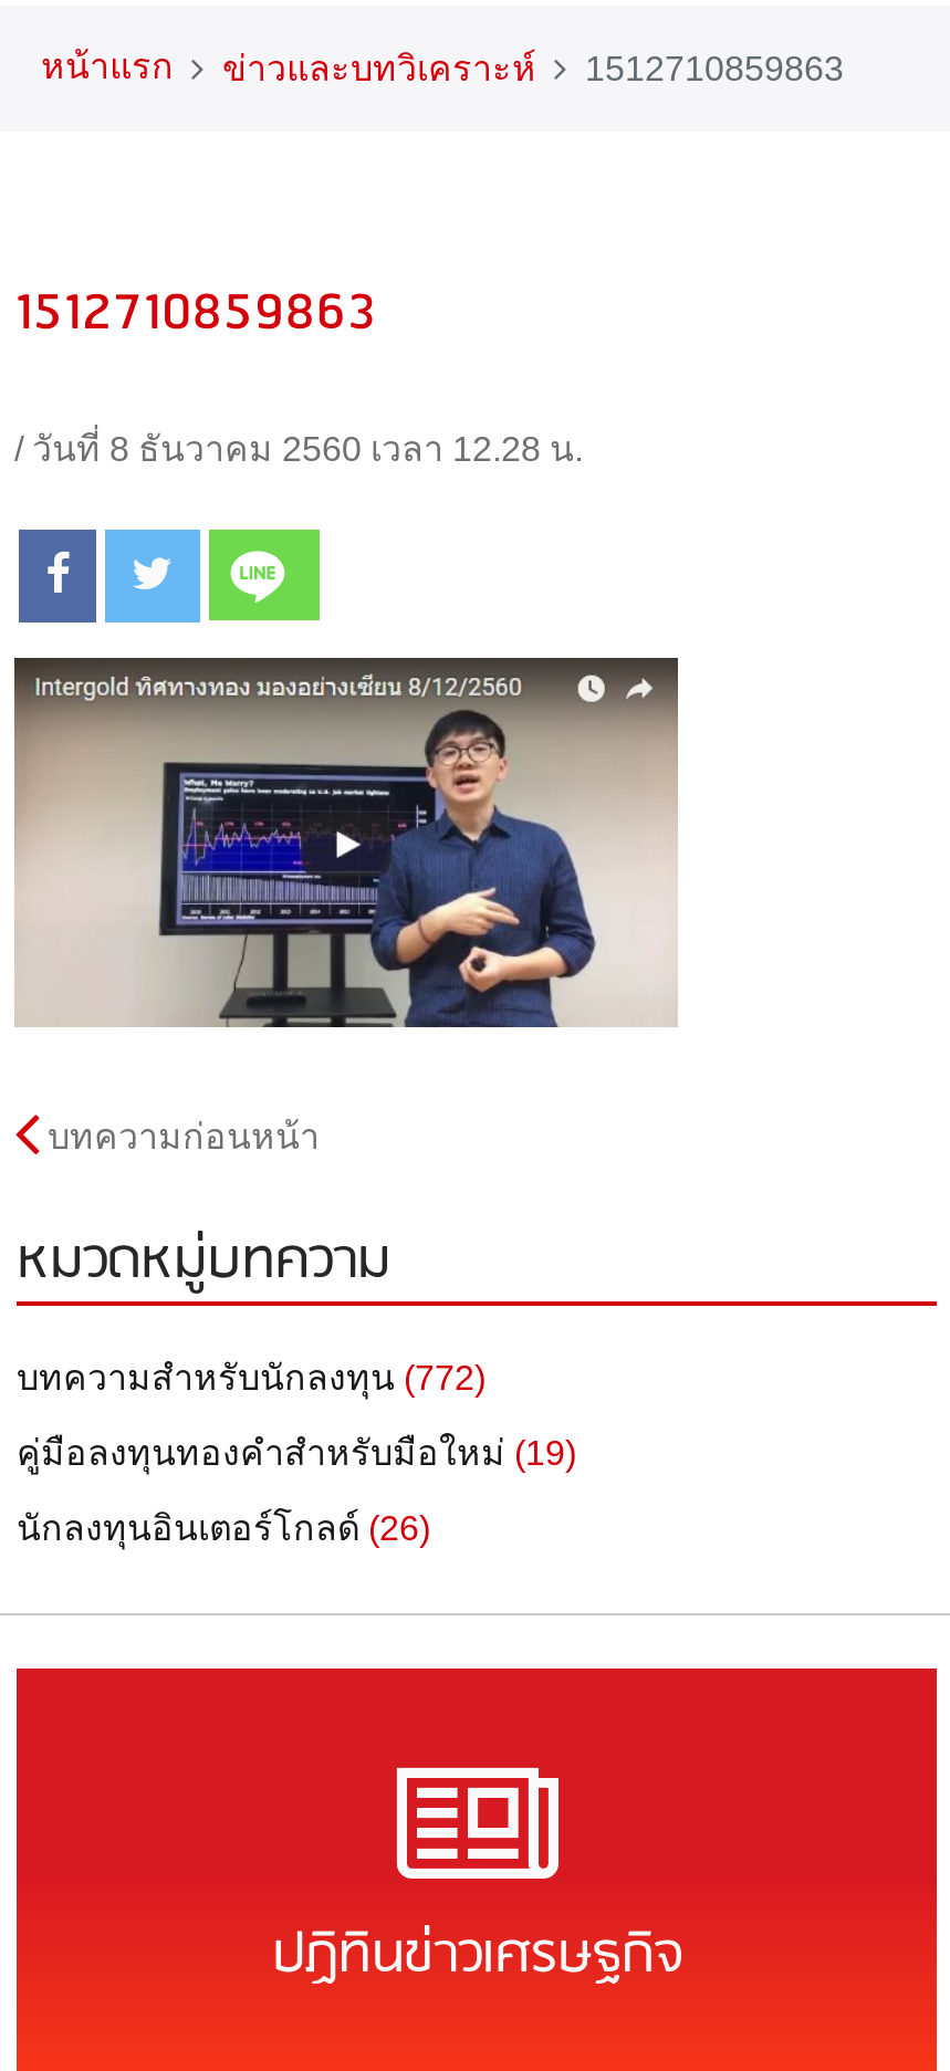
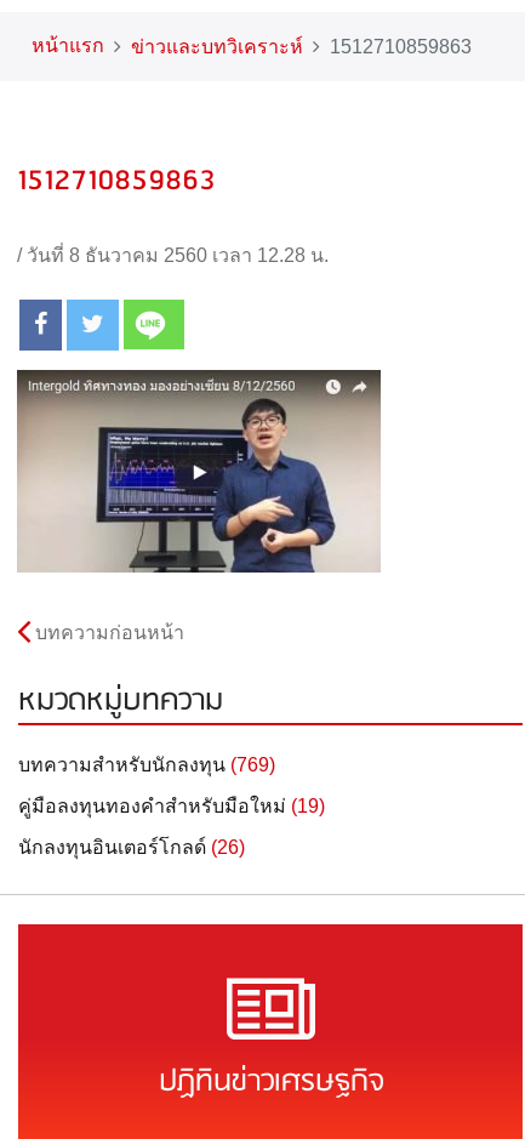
[17,1359,486,1396] บทความสำหรับนักลงทุน (772) -> [18,754,275,775] บทความสำหรับนักลงทุน (769)

